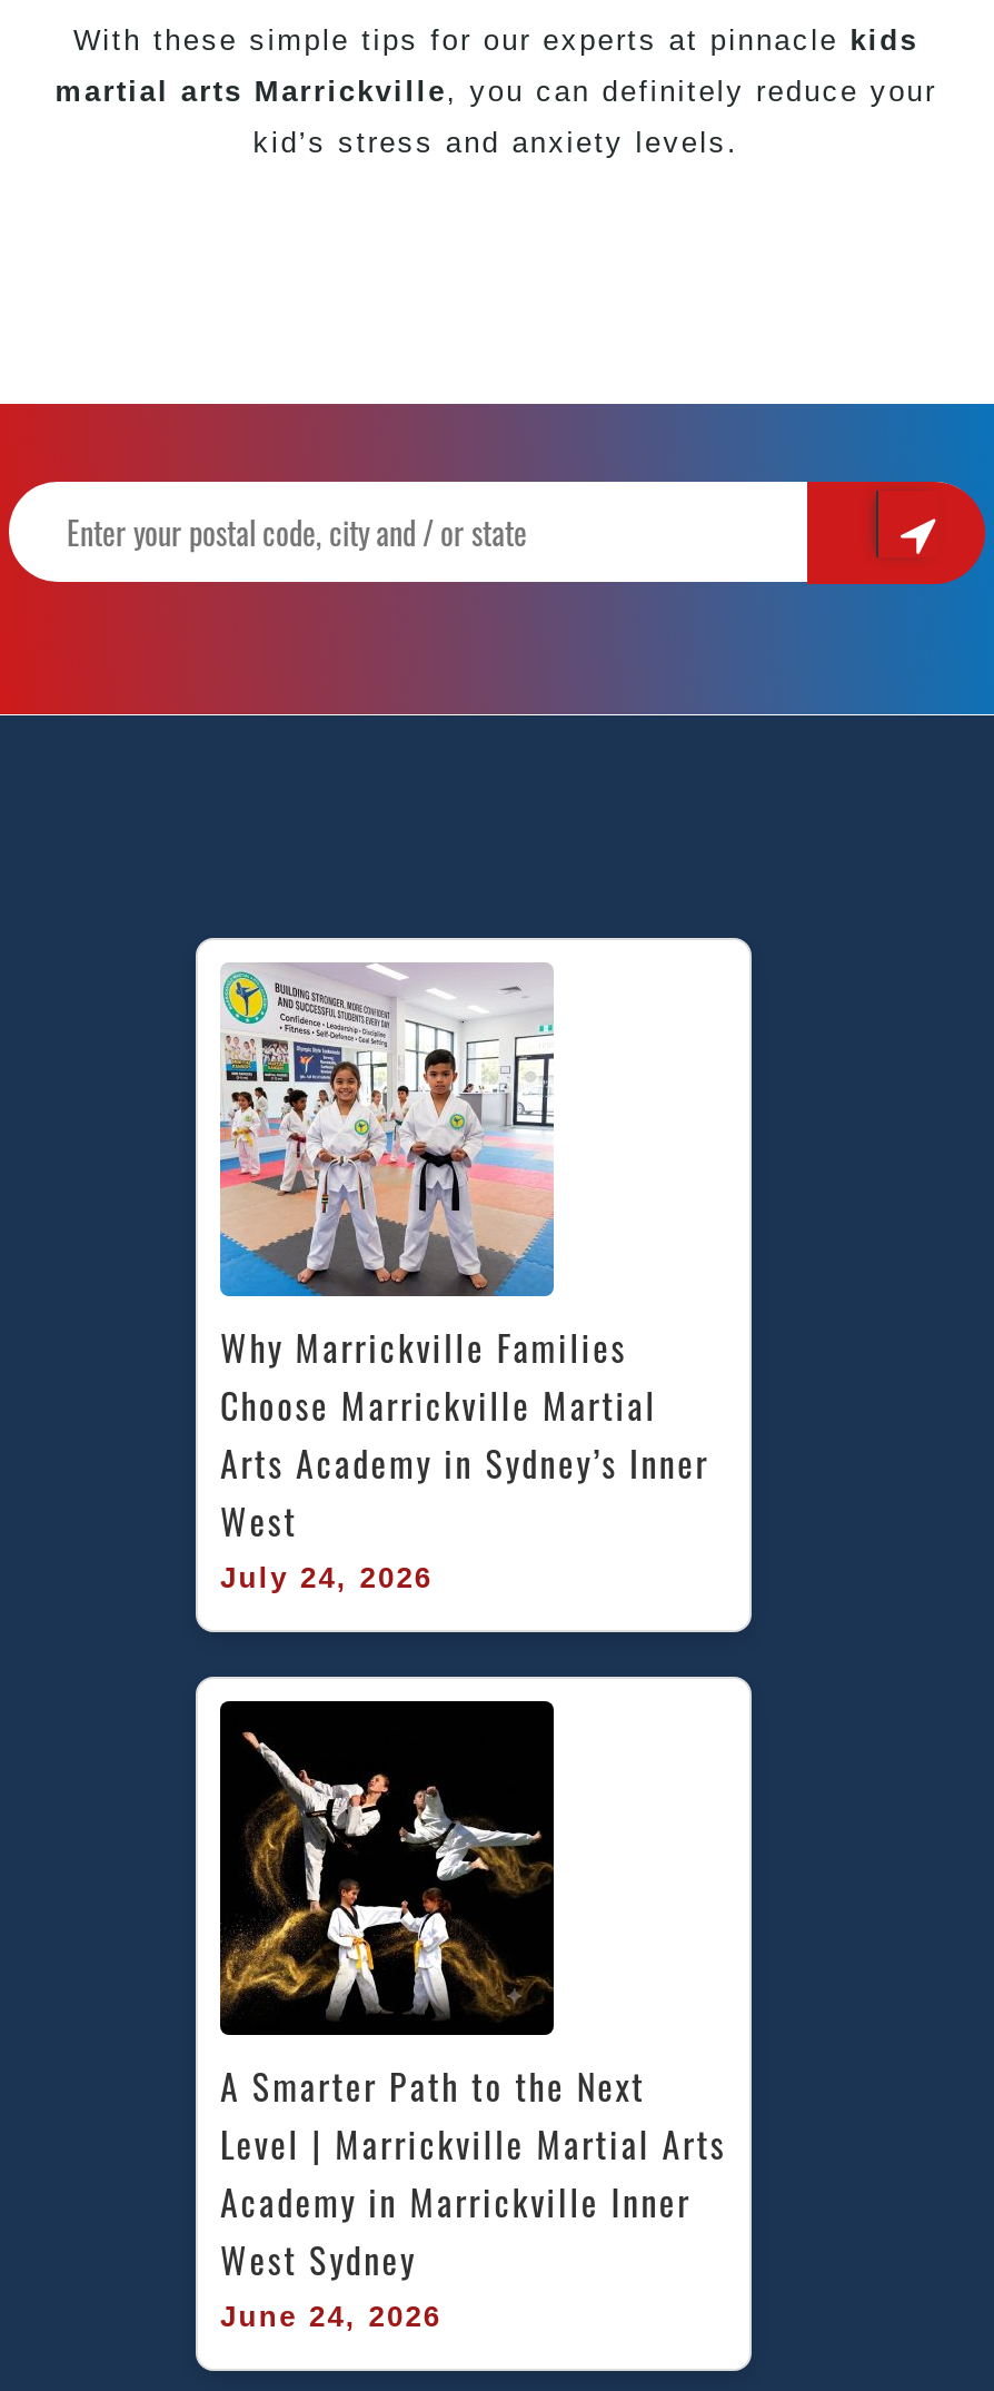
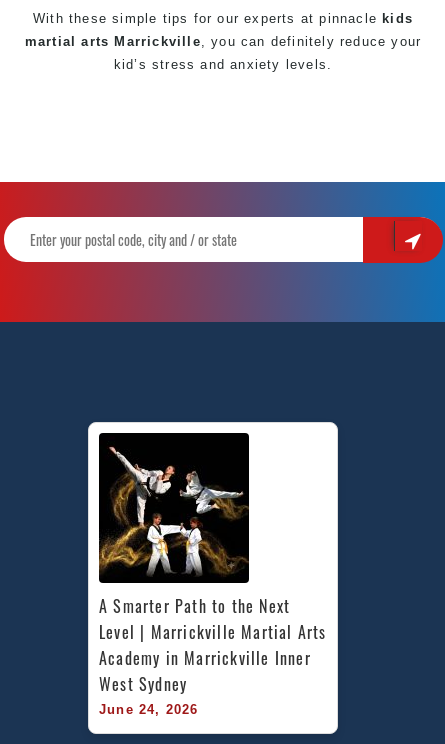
[218,962,709,1593] [image] | Why Marrickville Families | Choose Marrickville Martial | Arts Academy in Sydney’s Inner | West | July 24, 2026 -> none

